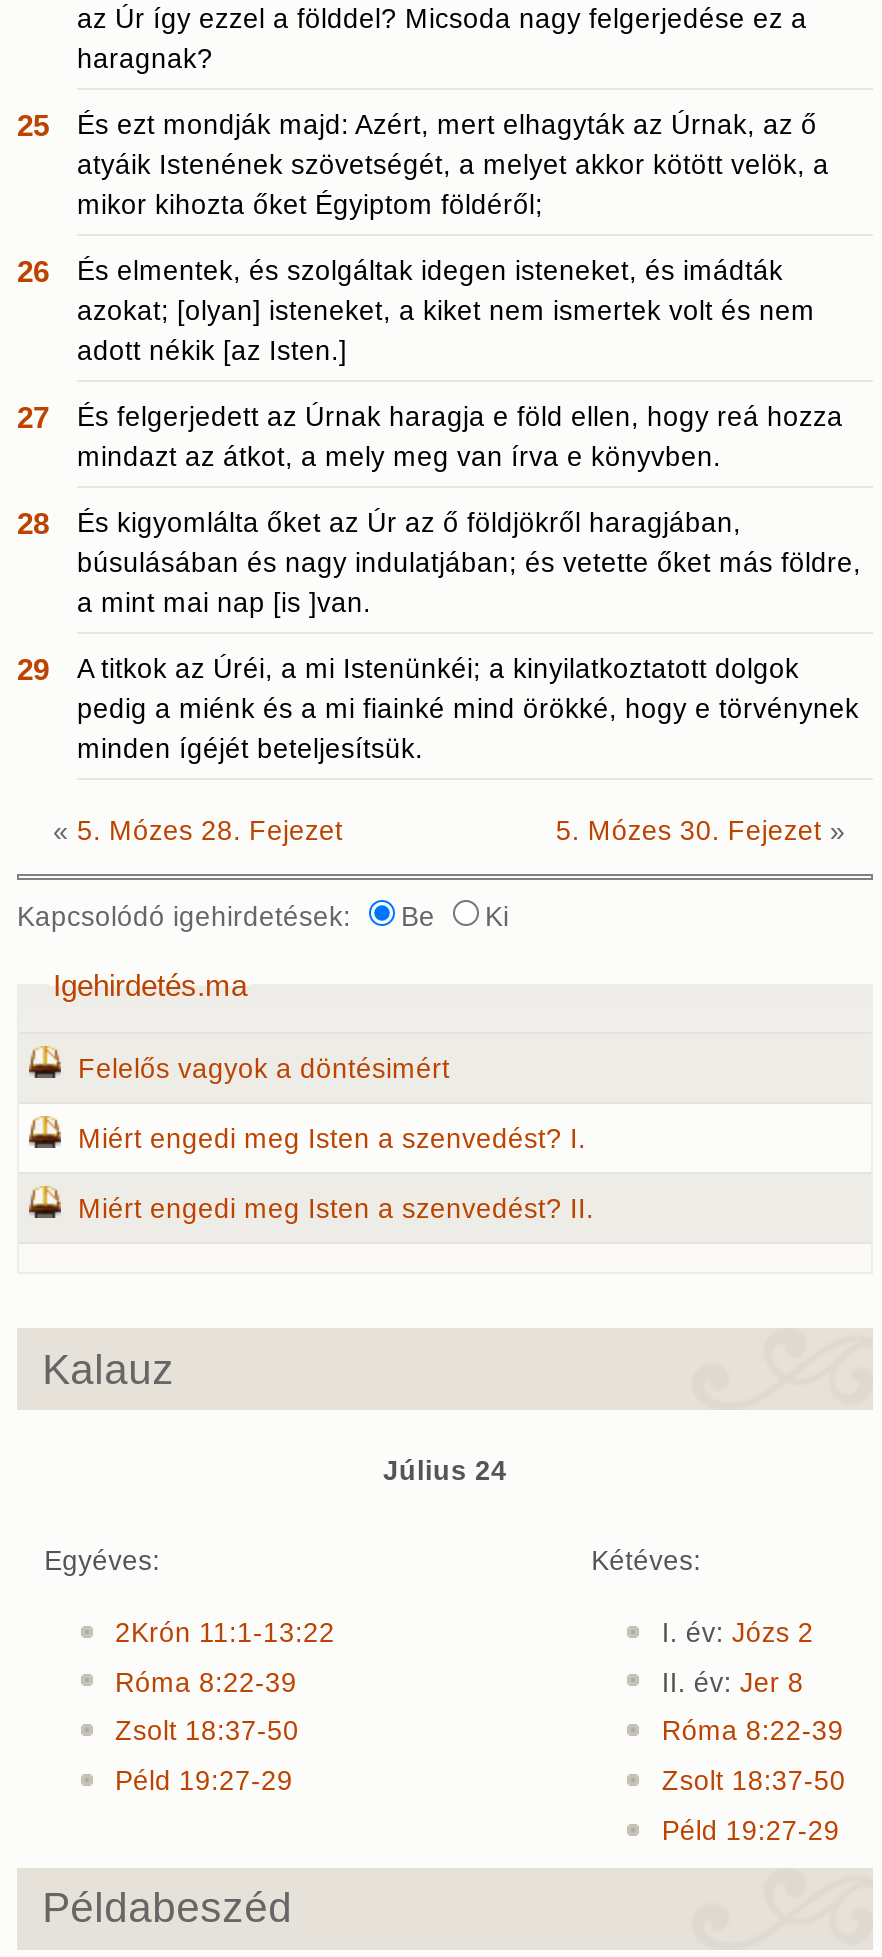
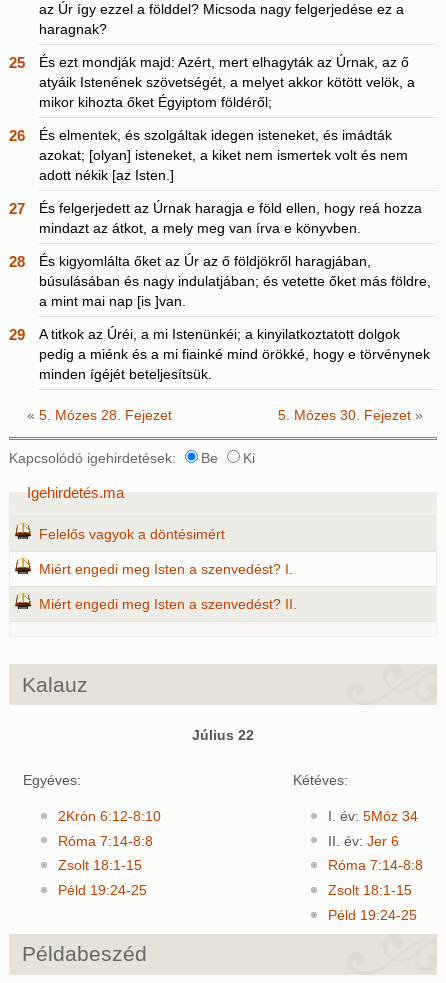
[383,1456,507,1486] Július 24 -> [192,728,254,743] Július 22
[115,1618,335,1648] 2Krón 11:1-13:22 -> [58,809,161,824] 2Krón 6:12-8:10
[662,1618,814,1648] I. év: Józs 2 -> [328,809,418,824] I. év: 5Móz 34
[115,1667,297,1697] Róma 8:22-39 -> [58,834,153,849] Róma 7:14-8:8
[662,1667,804,1697] II. év: Jer 8 -> [328,834,399,849] II. év: Jer 6
[115,1717,299,1747] Zsolt 18:37-50 -> [58,858,142,873] Zsolt 18:1-15
[662,1717,844,1747] Róma 8:22-39 -> [328,858,423,873] Róma 7:14-8:8
[115,1766,293,1796] Péld 19:27-29 -> [58,883,147,898] Péld 19:24-25
[662,1766,846,1796] Zsolt 18:37-50 -> [328,883,412,898] Zsolt 18:1-15
[662,1816,840,1846] Péld 19:27-29 -> [328,908,417,923] Péld 19:24-25

